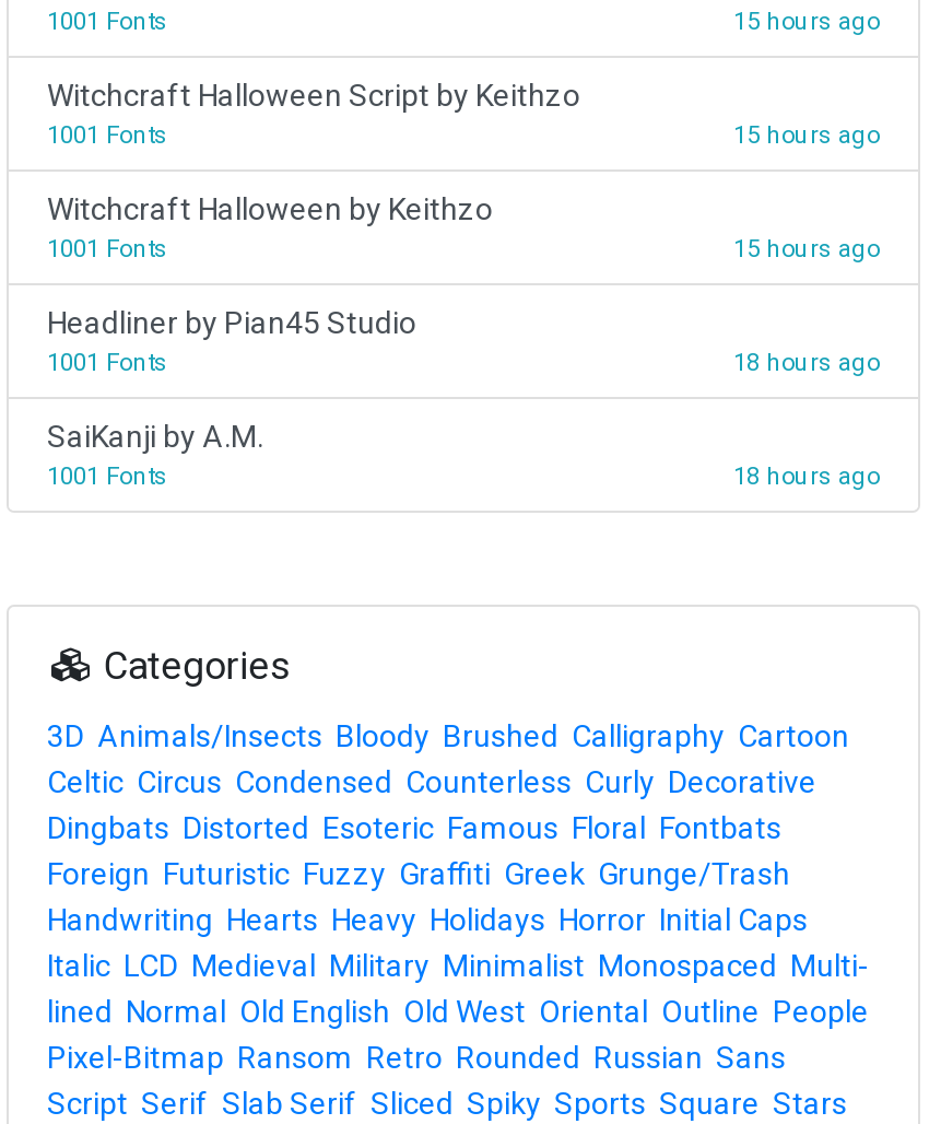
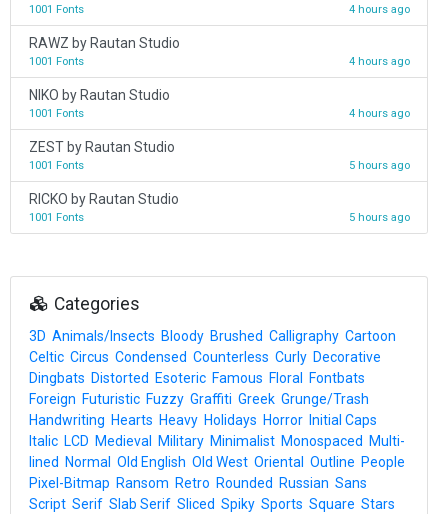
[733,6,880,35] 15 hours ago -> [348,3,409,16] 4 hours ago
[47,76,580,111] Witchcraft Halloween Script by Keithzo -> [28,35,179,51] RAWZ by Rautan Studio
[733,120,880,148] 15 hours ago -> [348,55,409,68] 4 hours ago
[47,190,493,225] Witchcraft Halloween by Keithzo -> [28,87,169,103] NIKO by Rautan Studio
[733,234,880,262] 15 hours ago -> [348,107,409,120] 4 hours ago
[47,304,416,339] Headliner by Pian45 Studio -> [28,139,174,155] ZEST by Rautan Studio
[733,347,880,376] 18 hours ago -> [348,159,409,172] 5 hours ago
[47,417,263,452] SaiKanji by A.M. -> [28,191,178,207] RICKO by Rautan Studio
[733,461,880,489] 18 hours ago -> [348,211,409,224] 5 hours ago

